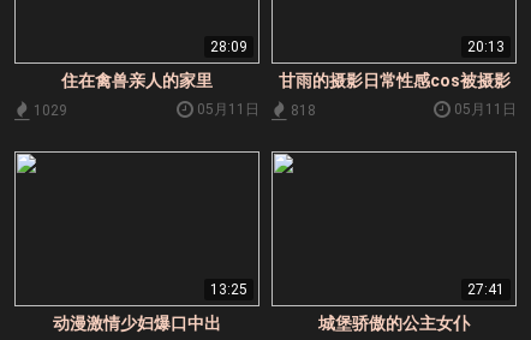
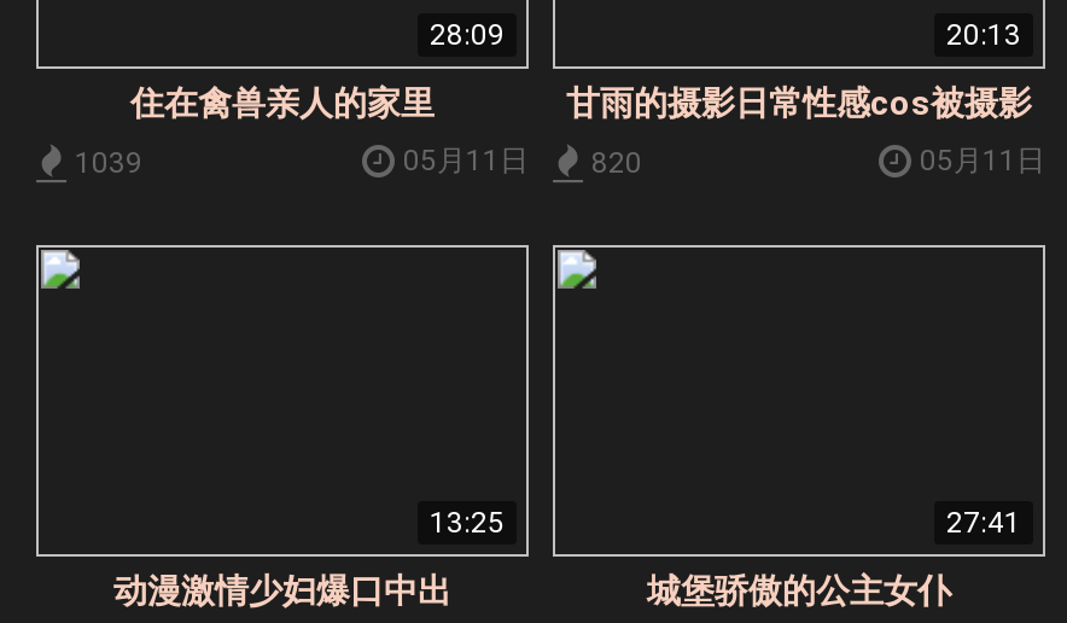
[30,102,67,119] 1029 -> [68,146,142,180] 1039
[193,101,316,119] 05月11日 818 -> [396,144,642,180] 05月11日 820

